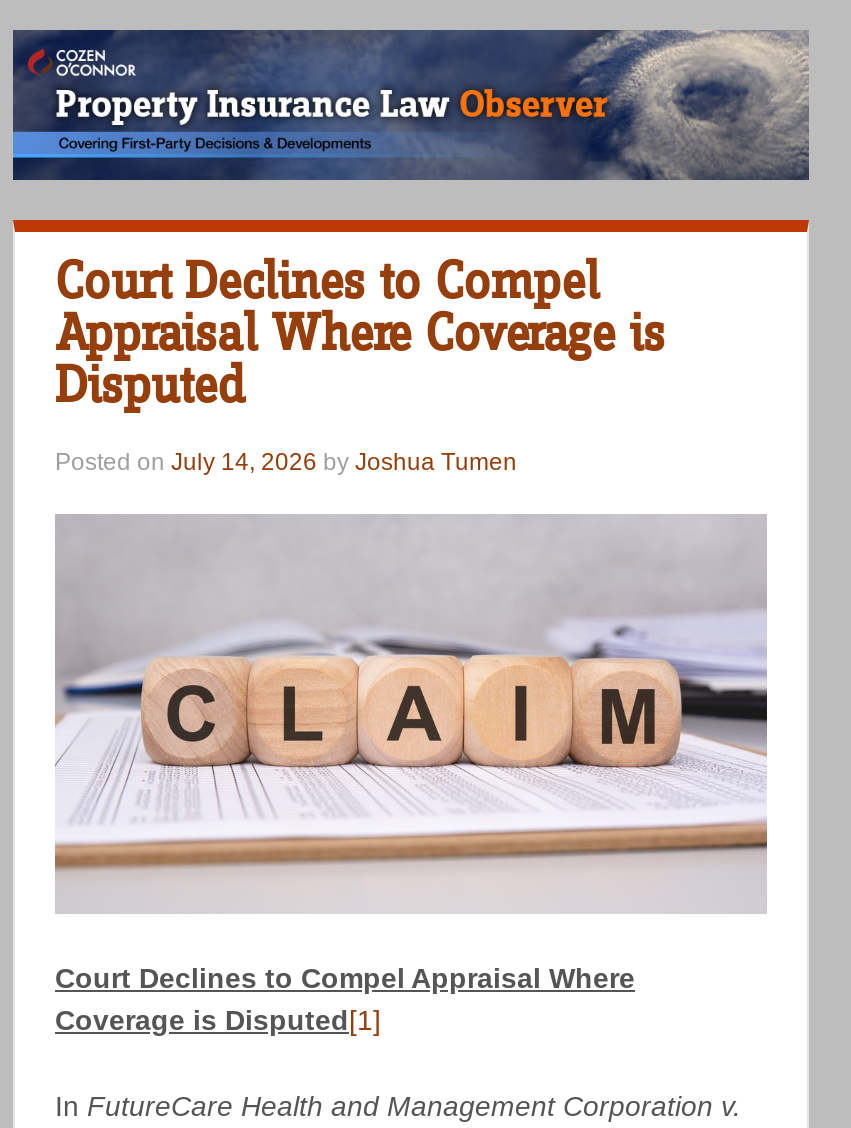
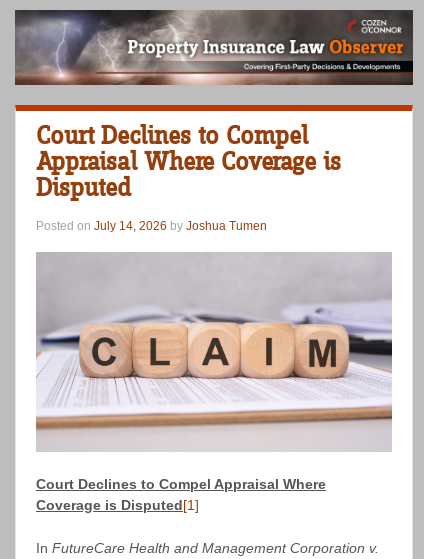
[11,28,809,182] [image] -> [14,9,414,86] [image]

